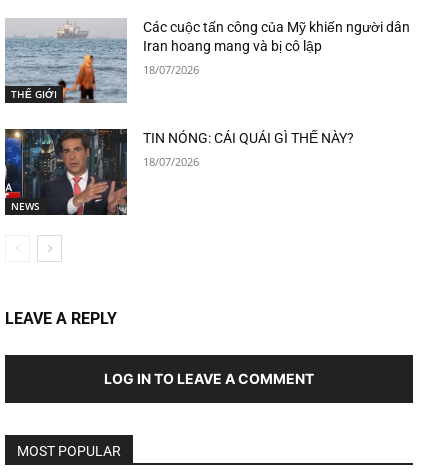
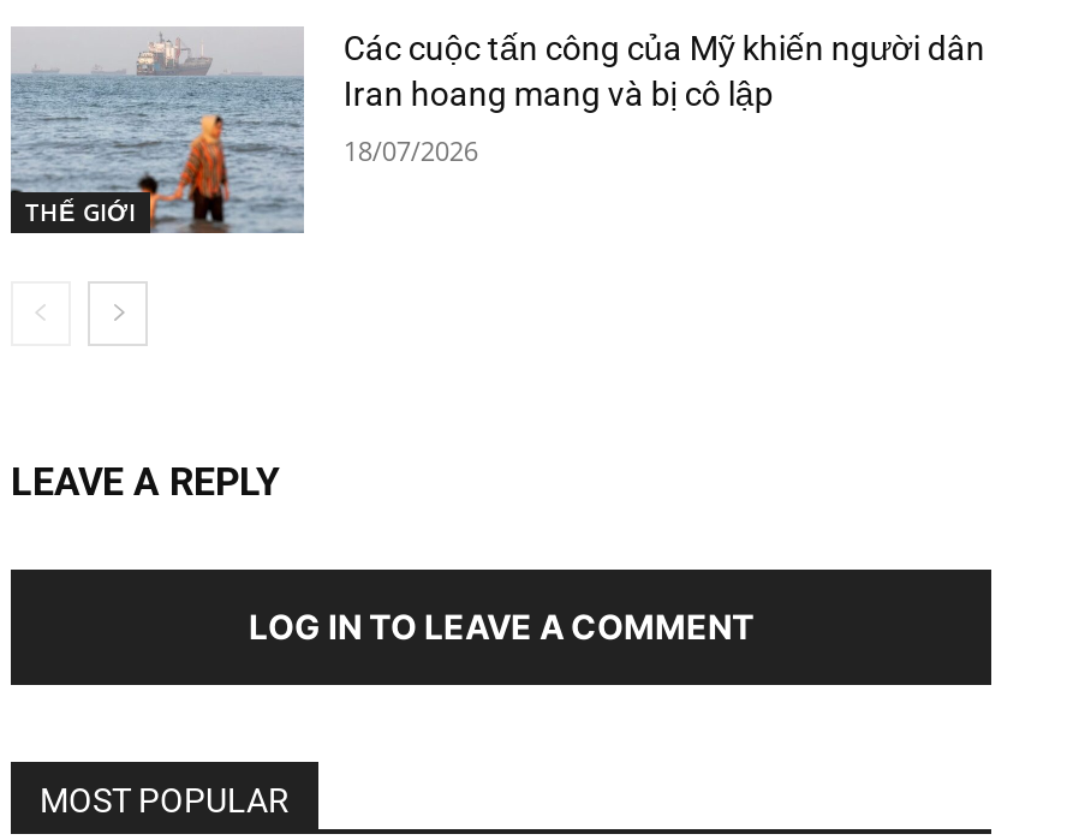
[4,128,128,216] [image] | NEWS -> none
[143,130,354,169] TIN NÓNG: CÁI QUÁI GÌ THẾ NÀY? | 18/07/2026 -> none

